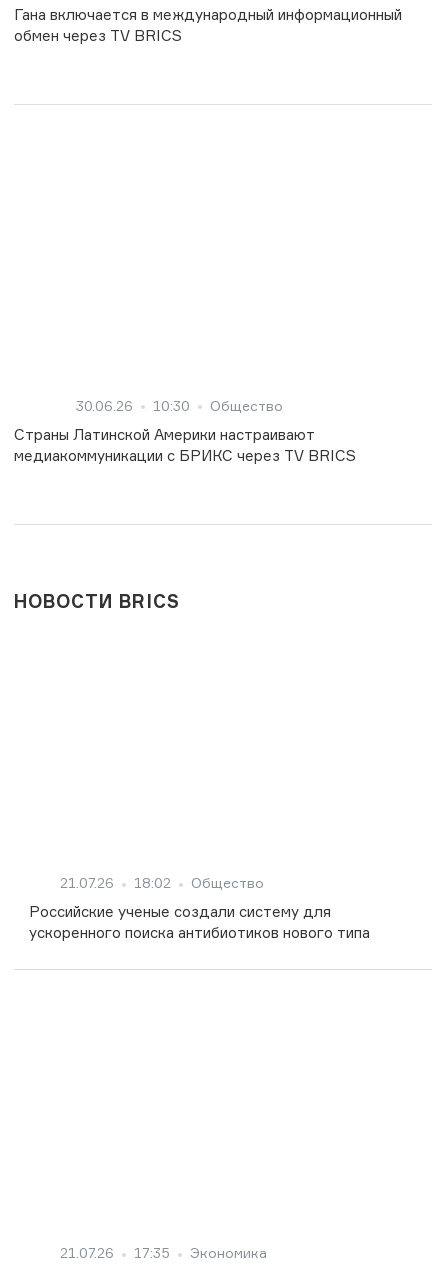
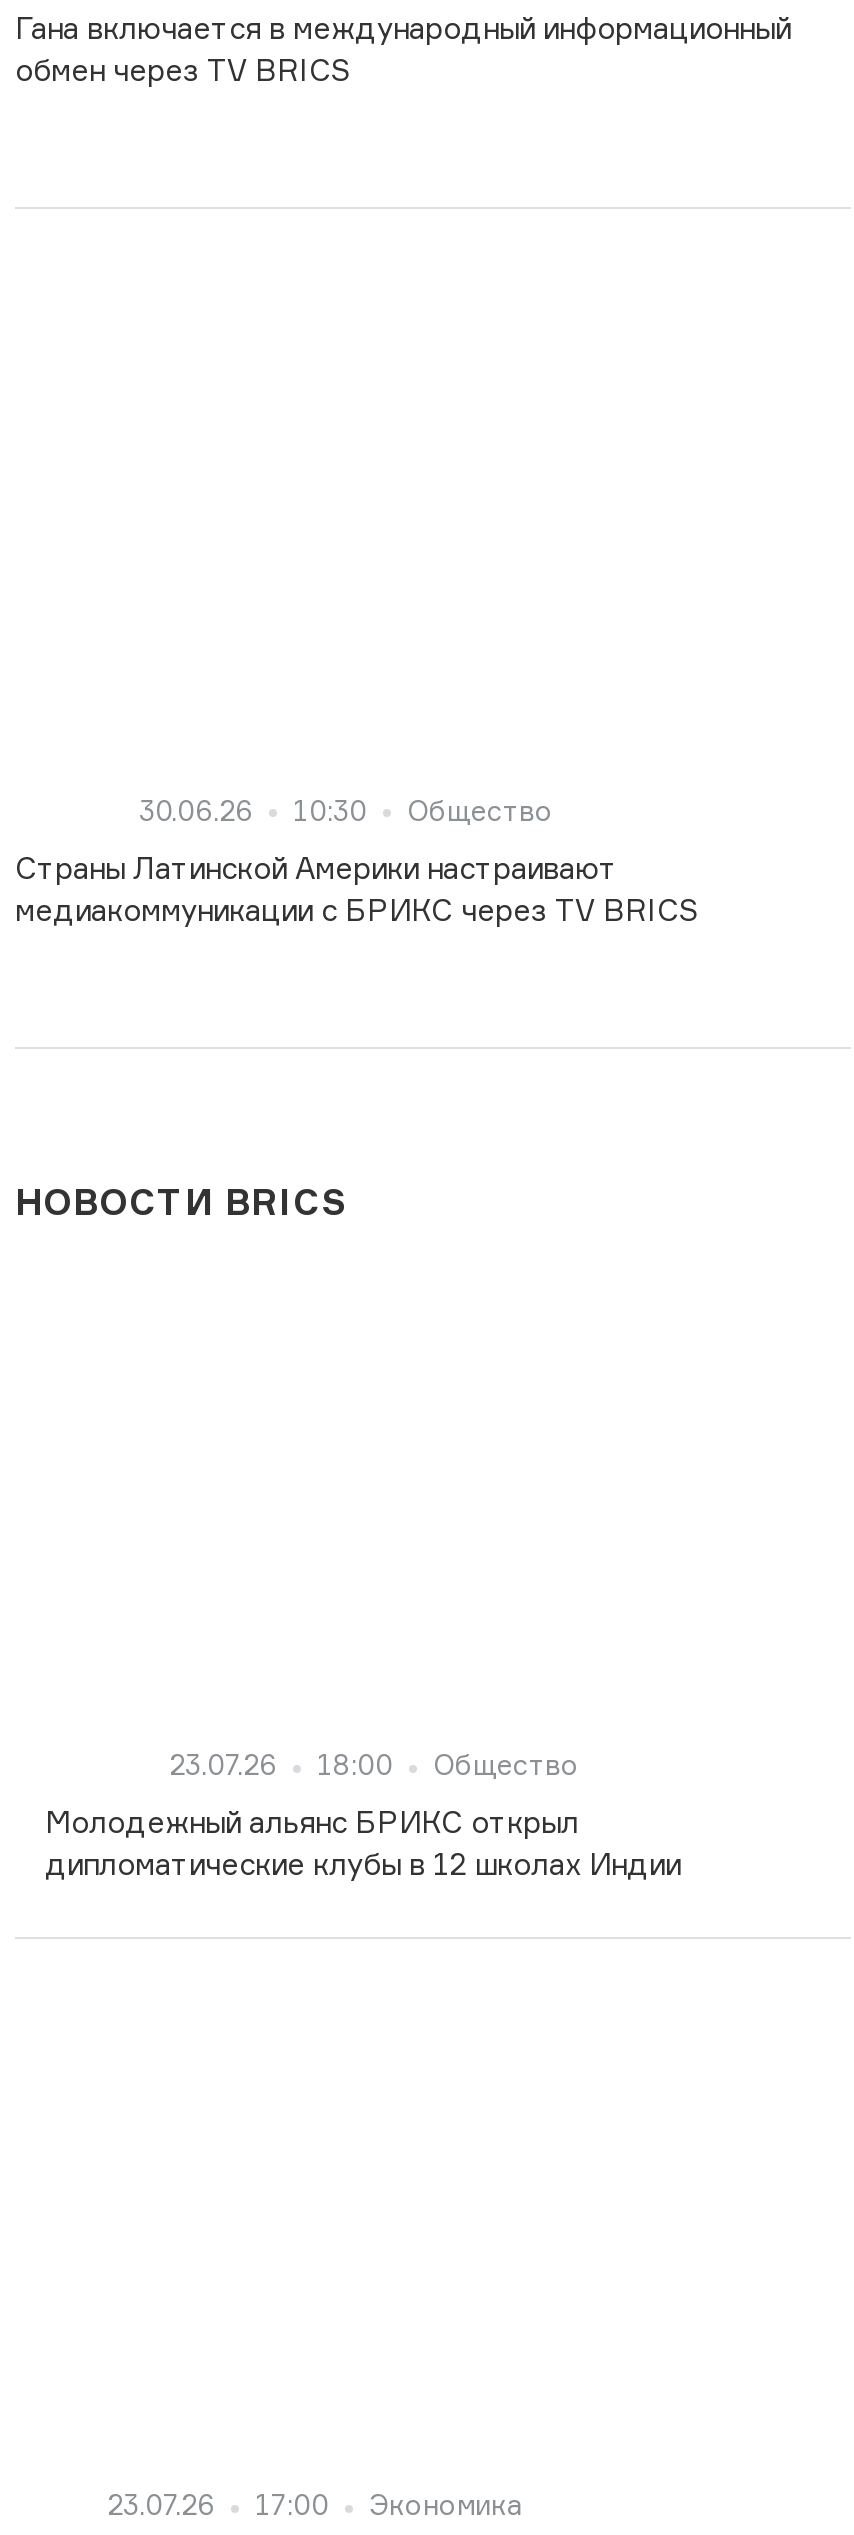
[60,874,114,891] 21.07.26 -> [169,1748,277,1782] 23.07.26
[134,874,171,891] 18:02 -> [317,1748,393,1782] 18:00
[29,902,370,942] Российские ученые создали систему для | ускоренного поиска антибиотиков нового типа -> [45,1804,681,1884] Молодежный альянс БРИКС открыл | дипломатические клубы в 12 школах Индии
[60,1244,170,1261] 21.07.26 | 17:35 -> [107,2487,329,2521] 23.07.26 | 17:00

